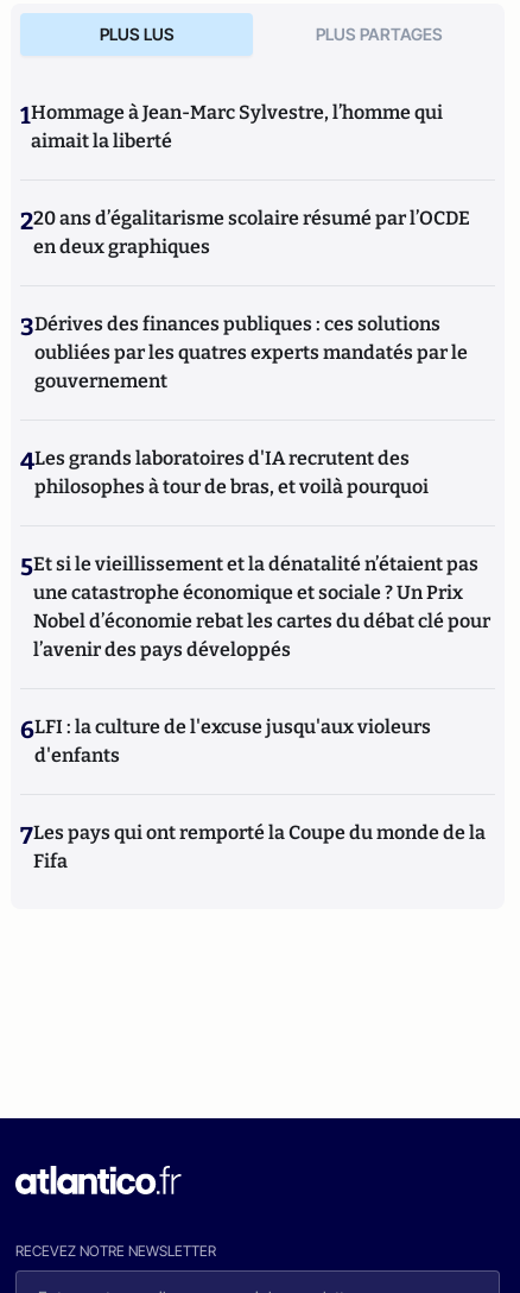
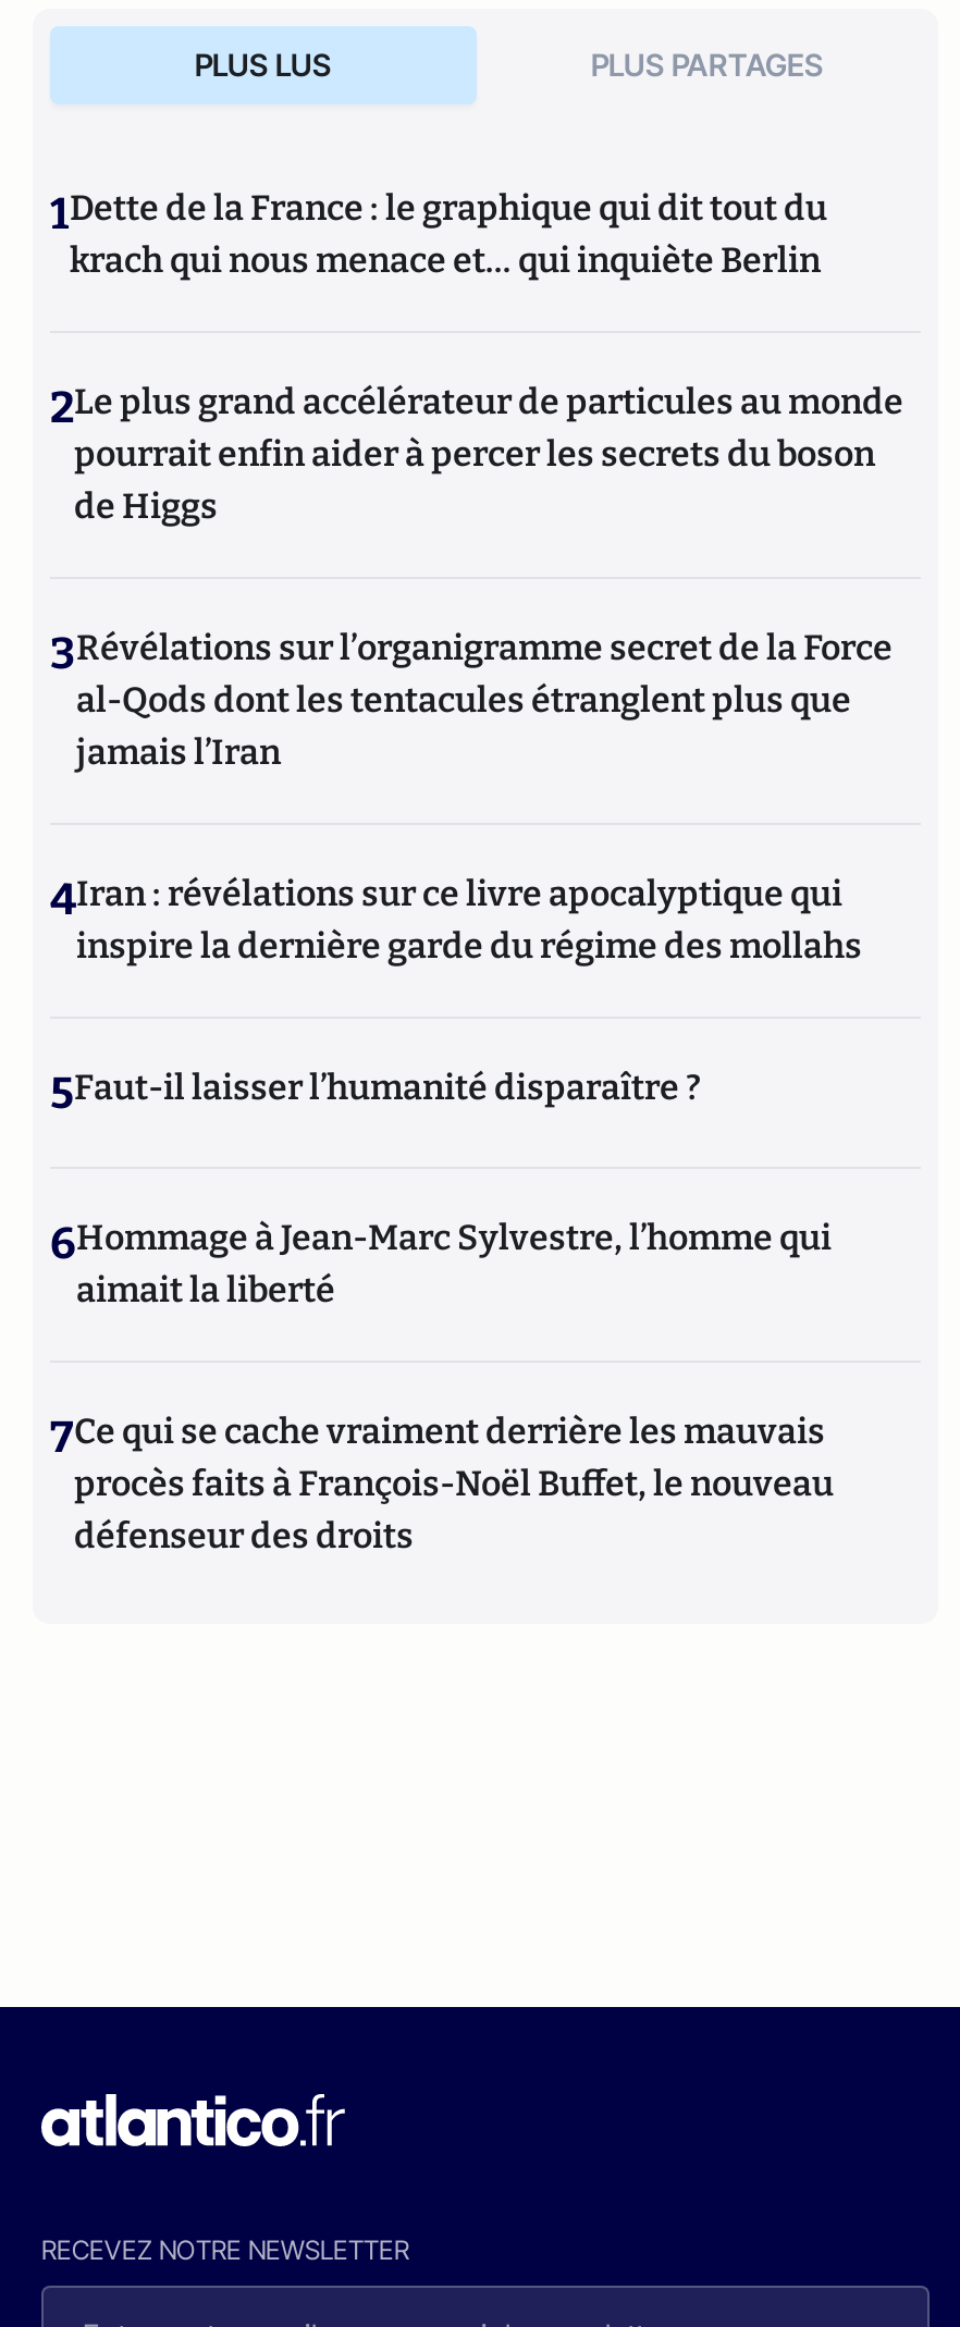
[20,101,443,130] 1Hommage à Jean-Marc Sylvestre, l’homme qui -> [50,187,903,1269] 1Dette de la France : le graphique qui dit tout du | krach qui nous menace et… qui inquiète Berlin | 2Le plus grand accélérateur de particules au monde | pourrait enfin aider à percer les secrets du boson | de Higgs | 3Révélations sur l’organigramme secret de la Force | al-Qods dont les tentacules étranglent plus que | jamais l’Iran | 4Iran : révélations sur ce livre apocalyptique qui | inspire la dernière garde du régime des mollahs | 5Faut-il laisser l’humanité disparaître ? | 6Hommage à Jean-Marc Sylvestre, l’homme qui
moved [31,130,172,152] -> [76,1269,335,1310]: aimait la liberté
[20,207,490,872] 220 ans d’égalitarisme scolaire résumé par l’OCDE | en deux graphiques | 3Dérives des finances publiques : ces solutions | oubliées par les quatres experts mandatés par le | gouvernement | 4Les grands laboratoires d'IA recrutent des | philosophes à tour de bras, et voilà pourquoi | 5Et si le vieillissement et la dénatalité n’étaient pas | une catastrophe économique et sociale ? Un Prix | Nobel d’économie rebat les cartes du débat clé pour | l’avenir des pays développés | 6LFI : la culture de l'excuse jusqu'aux violeurs | d'enfants | 7Les pays qui ont remporté la Coupe du monde de la | Fifa -> [50,1411,834,1556] 7Ce qui se cache vraiment derrière les mauvais | procès faits à François-Noël Buffet, le nouveau | défenseur des droits

